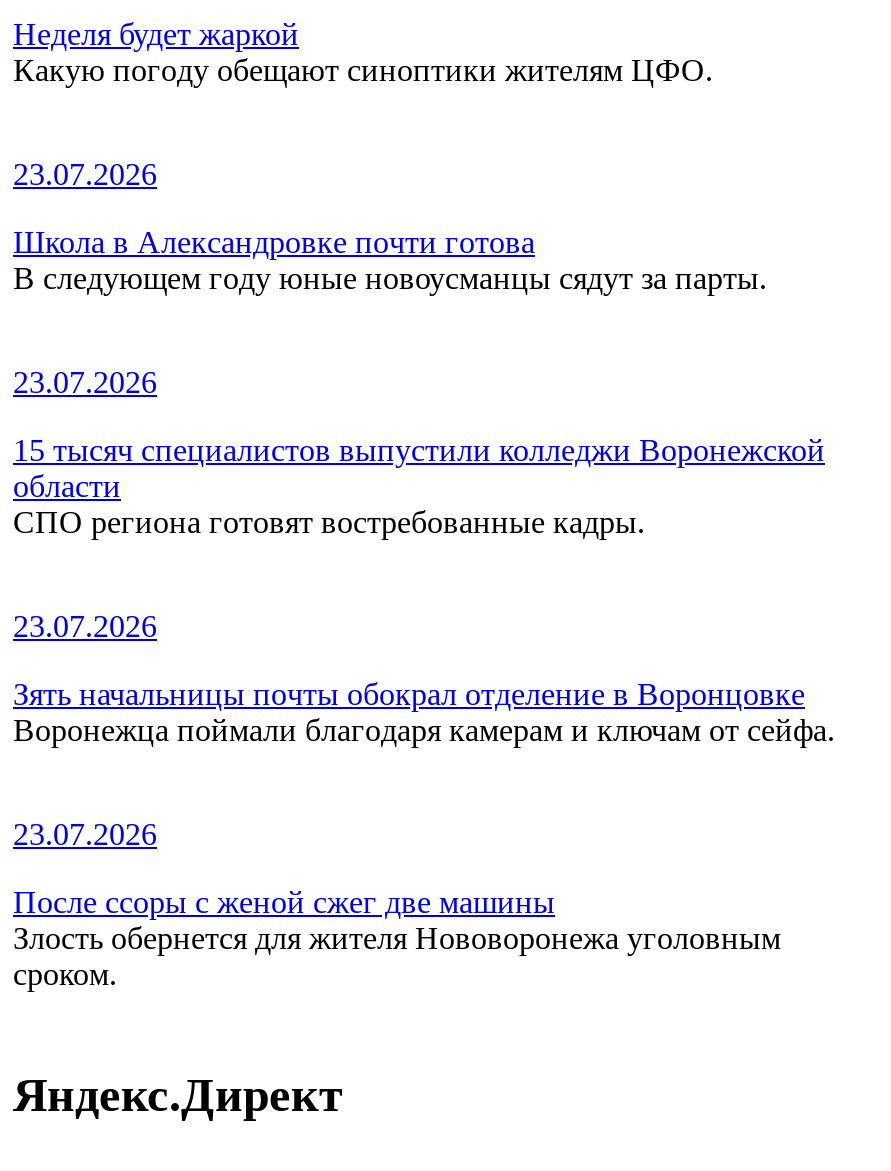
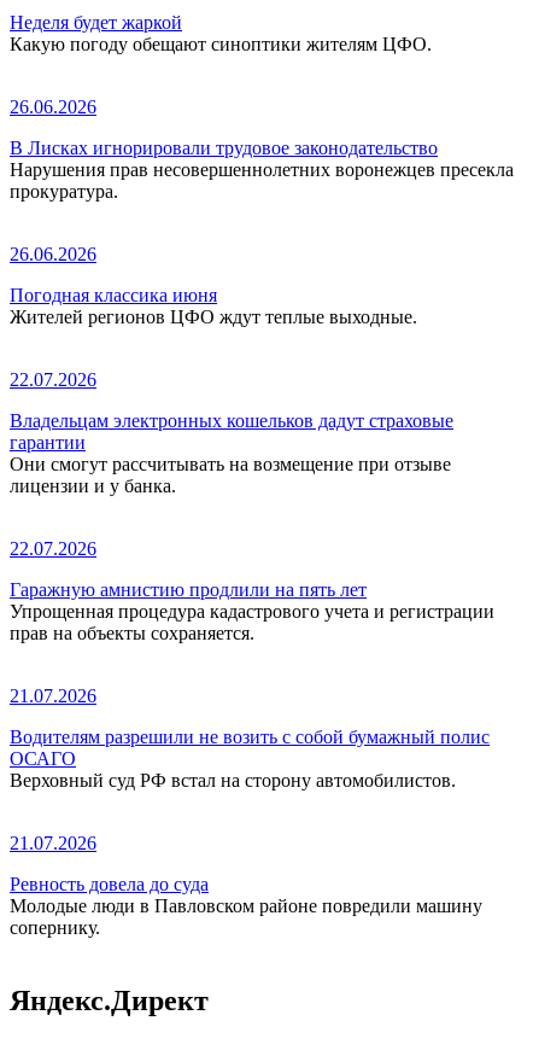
[13,156,835,990] 23.07.2026 | Школа в Александровке почти готова | В следующем году юные новоусманцы сядут за парты. | 23.07.2026 | 15 тысяч специалистов выпустили колледжи Воронежской | области | СПО региона готовят востребованные кадры. | 23.07.2026 | Зять начальницы почты обокрал отделение в Воронцовке | Воронежца поймали благодаря камерам и ключам от сейфа. | 23.07.2026 | После ссоры с женой сжег две машины | Злость обернется для жителя Нововоронежа уголовным | сроком. -> [10,96,514,937] 26.06.2026 | В Лисках игнорировали трудовое законодательство | Нарушения прав несовершеннолетних воронежцев пресекла | прокуратура. | 26.06.2026 | Погодная классика июня | Жителей регионов ЦФО ждут теплые выходные. | 22.07.2026 | Владельцам электронных кошельков дадут страховые | гарантии | Они смогут рассчитывать на возмещение при отзыве | лицензии и у банка. | 22.07.2026 | Гаражную амнистию продлили на пять лет | Упрощенная процедура кадастрового учета и регистрации | прав на объекты сохраняется. | 21.07.2026 | Водителям разрешили не возить с собой бумажный полис | ОСАГО | Верховный суд РФ встал на сторону автомобилистов. | 21.07.2026 | Ревность довела до суда | Молодые люди в Павловском районе повредили машину | сопернику.

